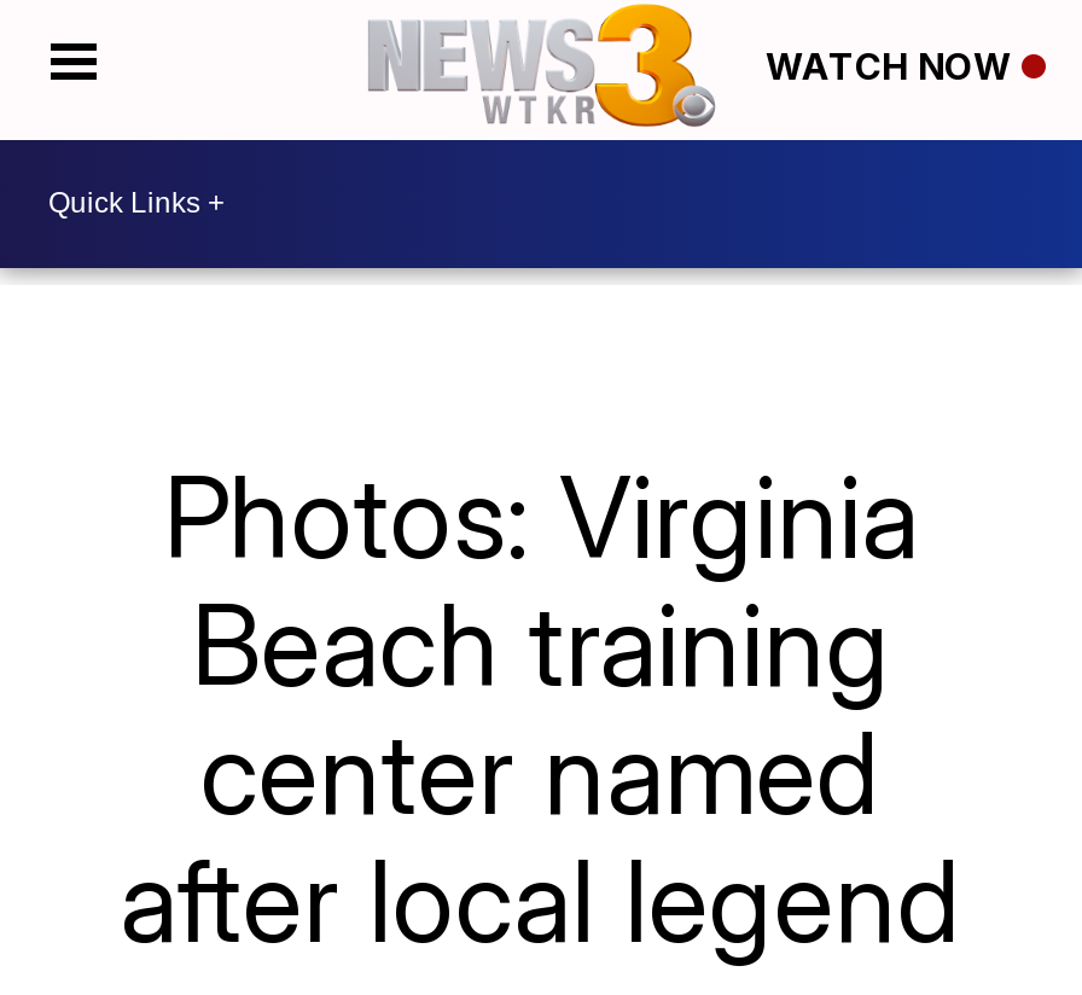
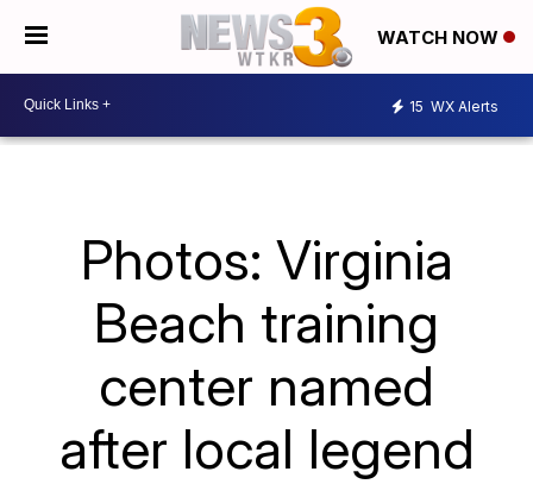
none -> [409,98,498,116] 15 WX Alerts

